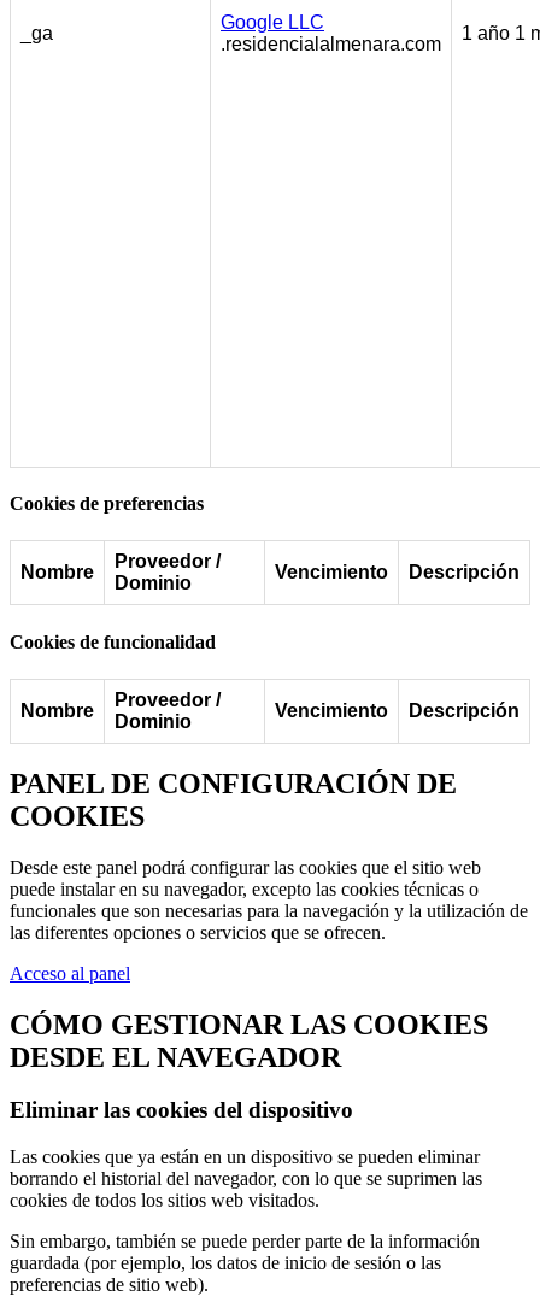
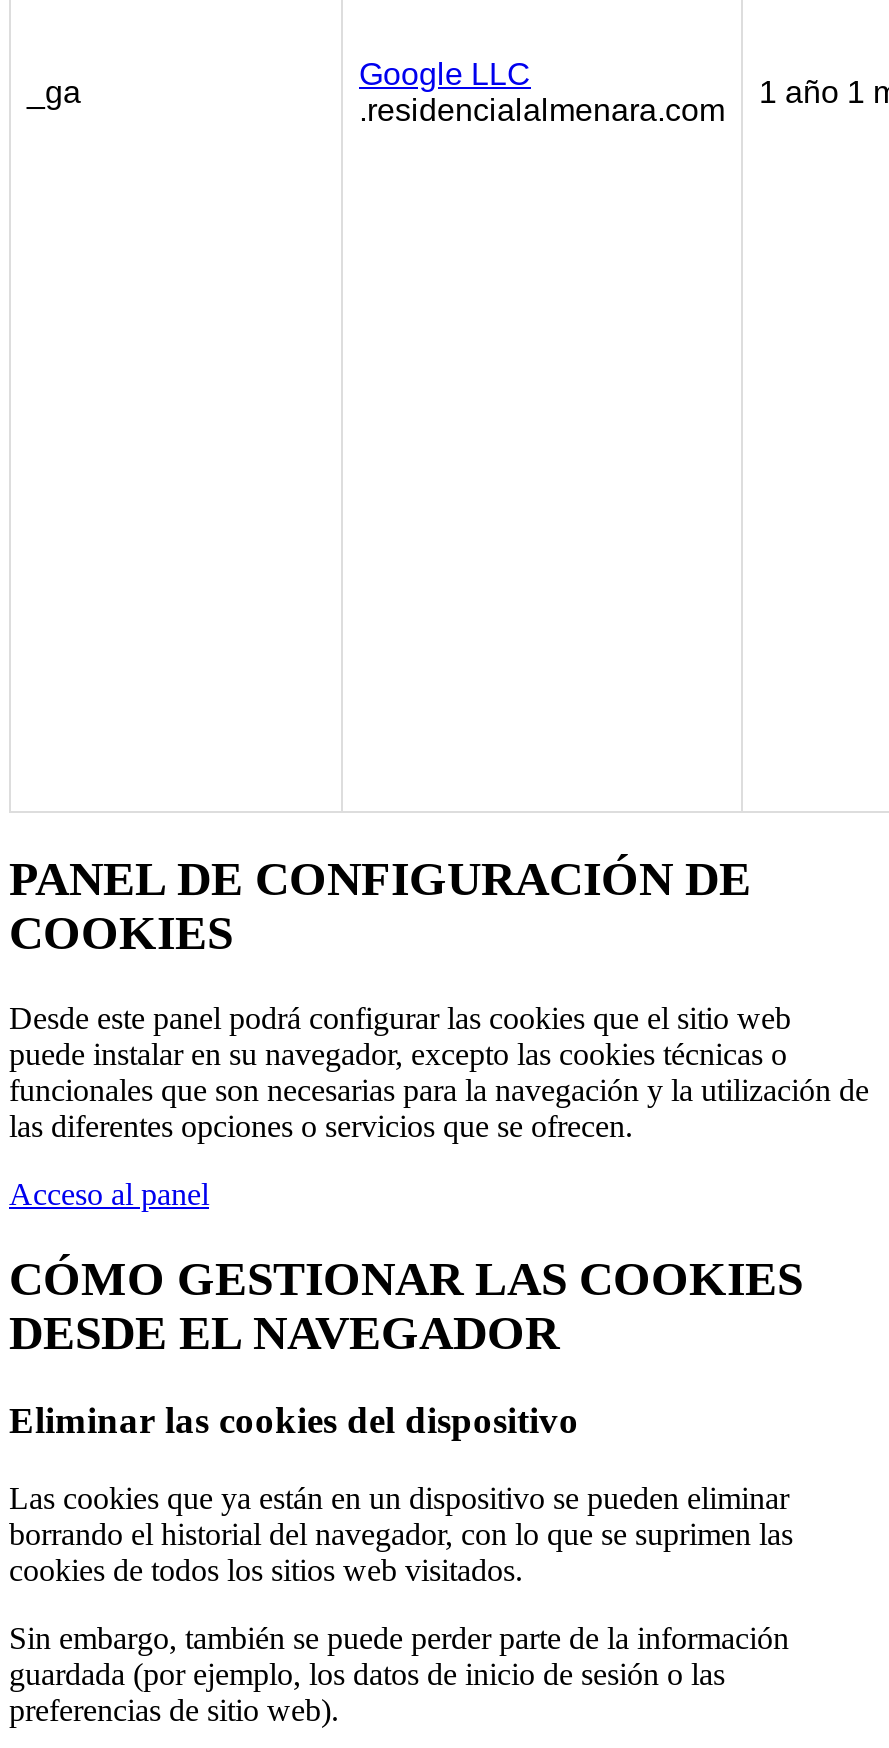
[10,493,204,583] Cookies de preferencias | Nombre -> none
[115,551,221,593] Proveedor / | Dominio -> none
[10,562,520,721] Vencimiento | Descripción | Cookies de funcionalidad | Nombre -> none
[115,689,221,732] Proveedor / | Dominio -> none
[275,700,520,721] Vencimiento | Descripción -> none

